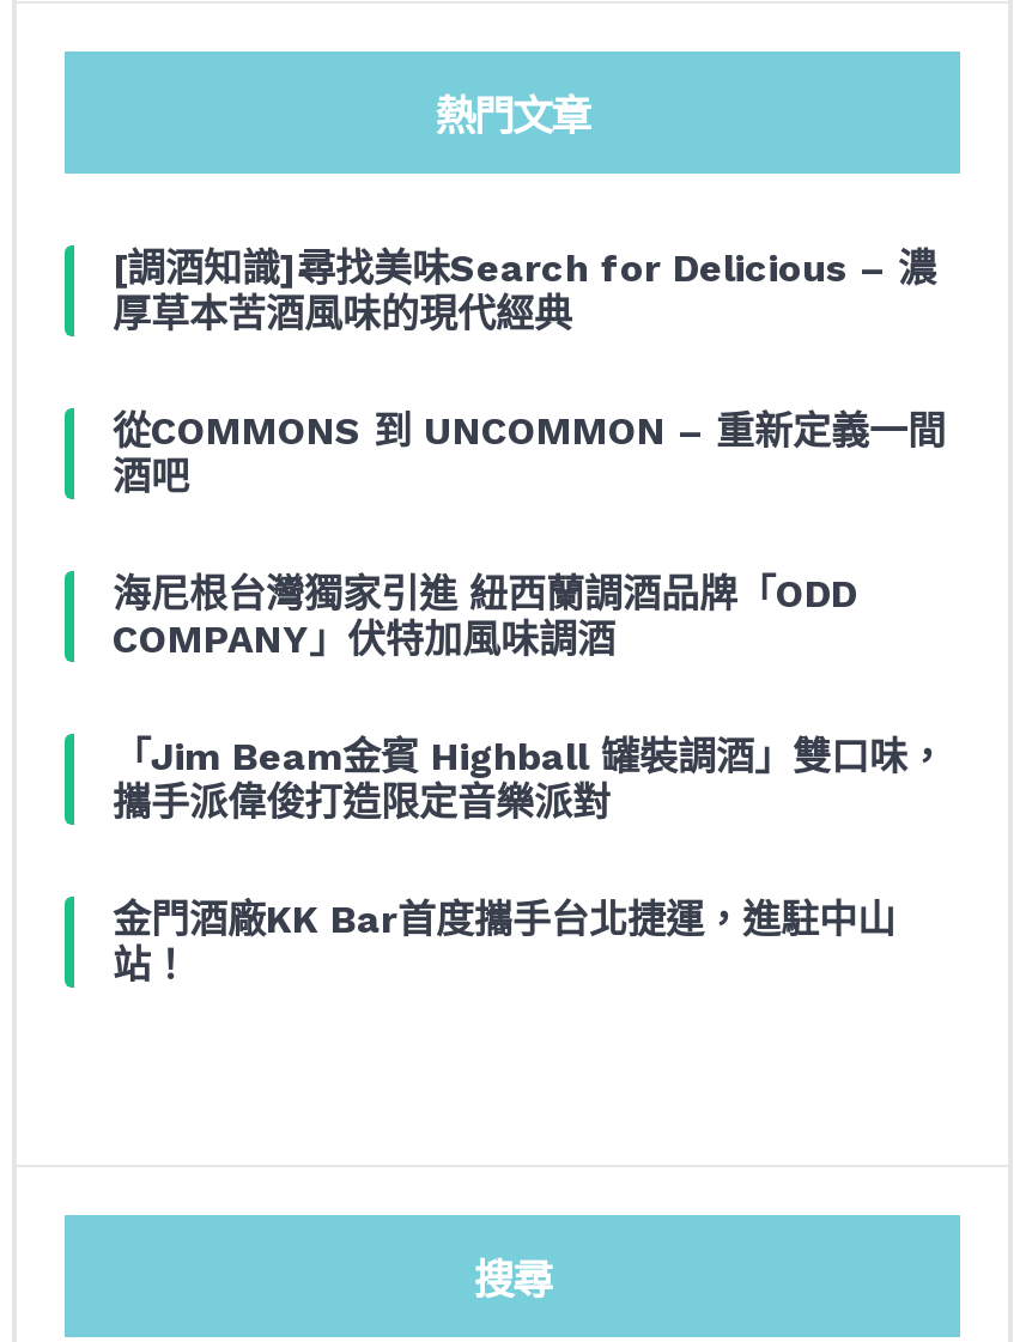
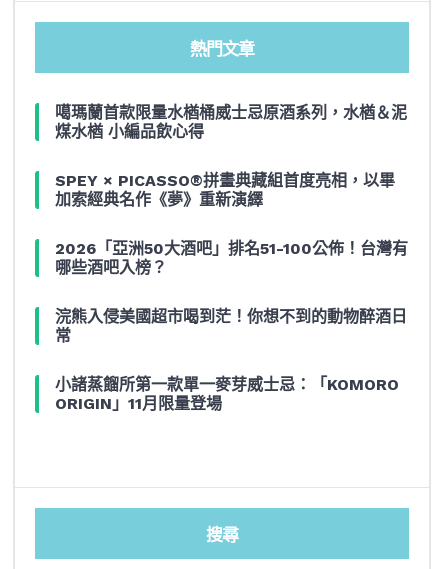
[113,246,936,337] [調酒知識]尋找美味Search for Delicious – 濃 | 厚草本苦酒風味的現代經典 -> [55,103,407,141] 噶瑪蘭首款限量水楢桶威士忌原酒系列，水楢＆泥 | 煤水楢 小編品飲心得
[113,409,946,500] 從COMMONS 到 UNCOMMON – 重新定義一間 | 酒吧 -> [55,171,395,209] SPEY × PICASSO®拼畫典藏組首度亮相，以畢 | 加索經典名作《夢》重新演繹
[113,572,857,663] 海尼根台灣獨家引進 紐西蘭調酒品牌「ODD | COMPANY」伏特加風味調酒 -> [55,239,408,277] 2026「亞洲50大酒吧」排名51-100公佈！台灣有 | 哪些酒吧入榜？
[113,734,946,825] 「Jim Beam金賓 Highball 罐裝調酒」雙口味， | 攜手派偉俊打造限定音樂派對 -> [55,307,407,345] 浣熊入侵美國超市喝到茫！你想不到的動物醉酒日 | 常
[113,897,896,988] 金門酒廠KK Bar首度攜手台北捷運，進駐中山 | 站！ -> [55,375,399,413] 小諸蒸餾所第一款單一麥芽威士忌：「KOMORO | ORIGIN」11月限量登場

